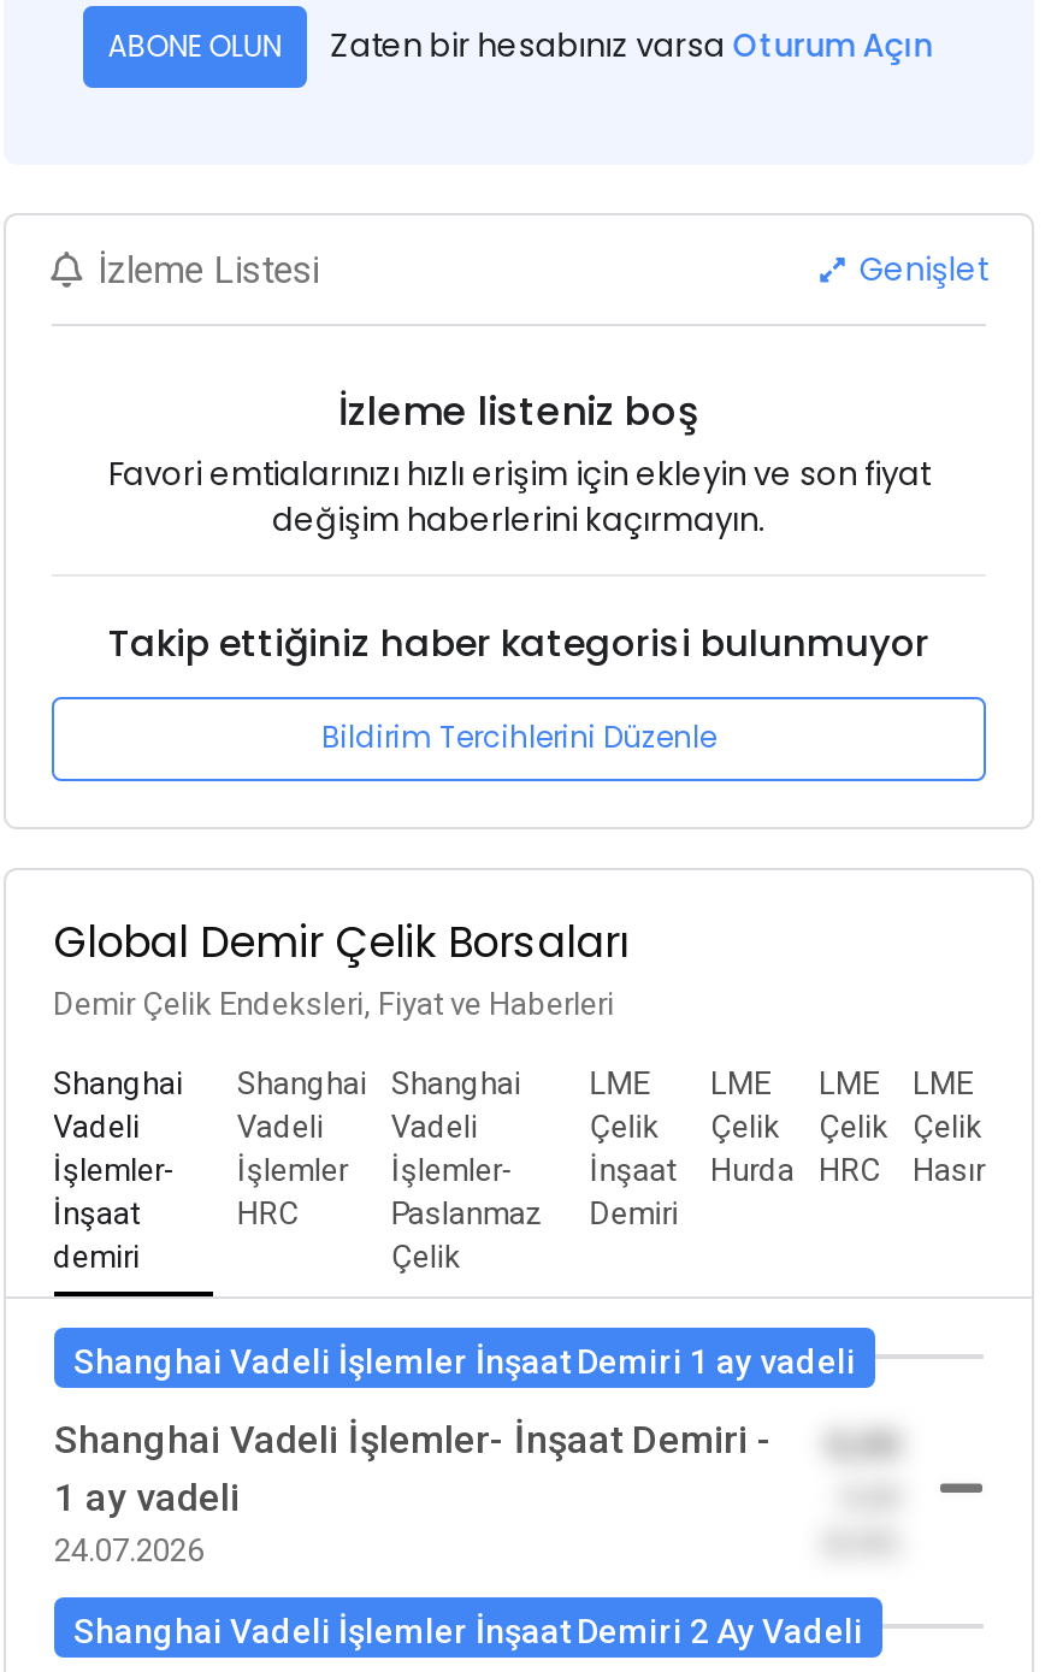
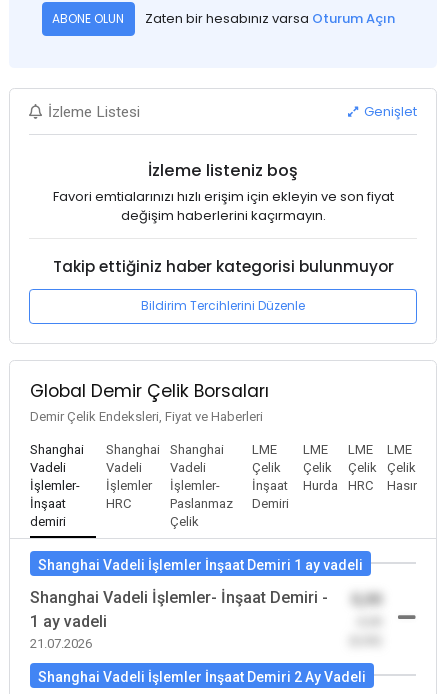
[54,1532,203,1568] 24.07.2026 -> [30,636,92,651] 21.07.2026

